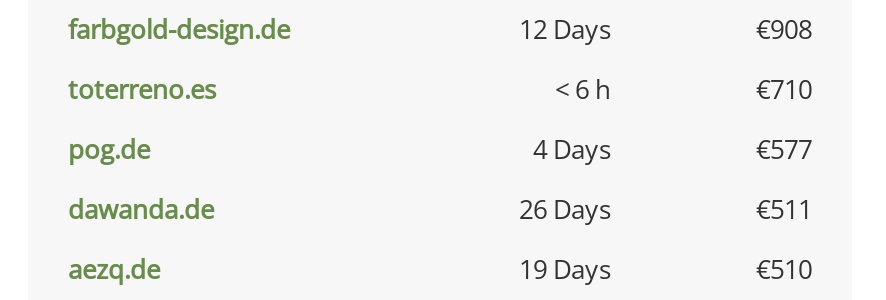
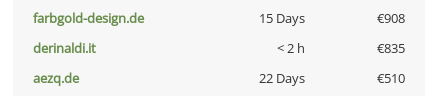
[519,11,611,47] 12 Days -> [258,9,304,27] 15 Days
[68,71,812,227] toterreno.es | < 6 h | €710 | pog.de | 4 Days | €577 | dawanda.de | 26 Days | €511 -> [33,39,405,57] derinaldi.it | < 2 h | €835
[519,251,611,287] 19 Days -> [258,69,304,87] 22 Days

